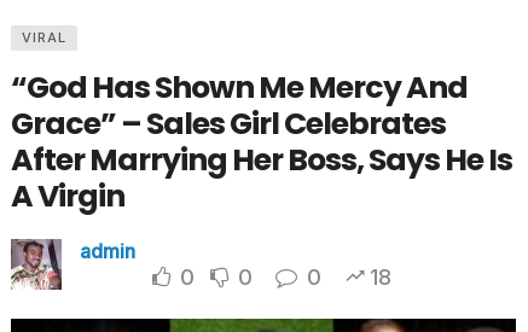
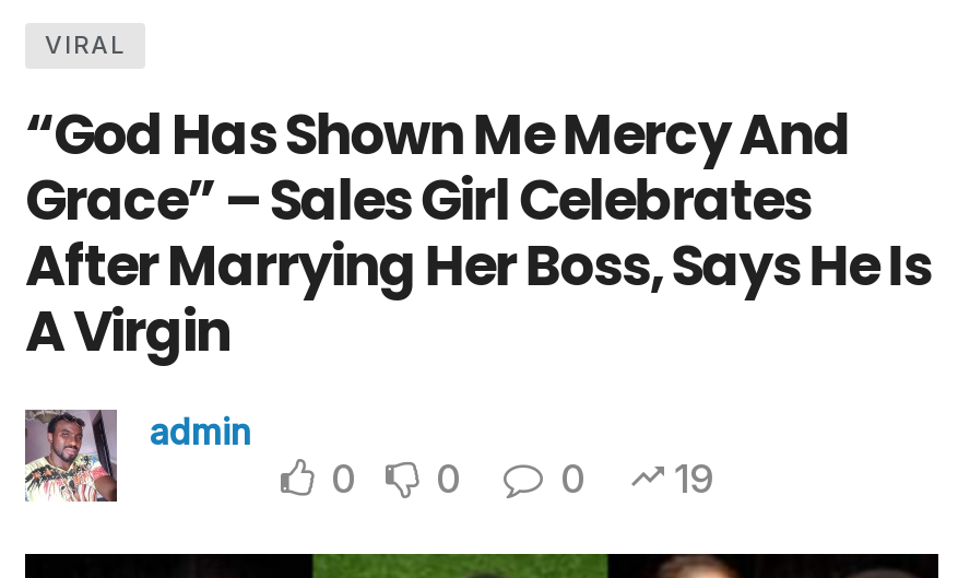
[307,264,391,290] 0 18 -> [560,456,713,502] 0 19

